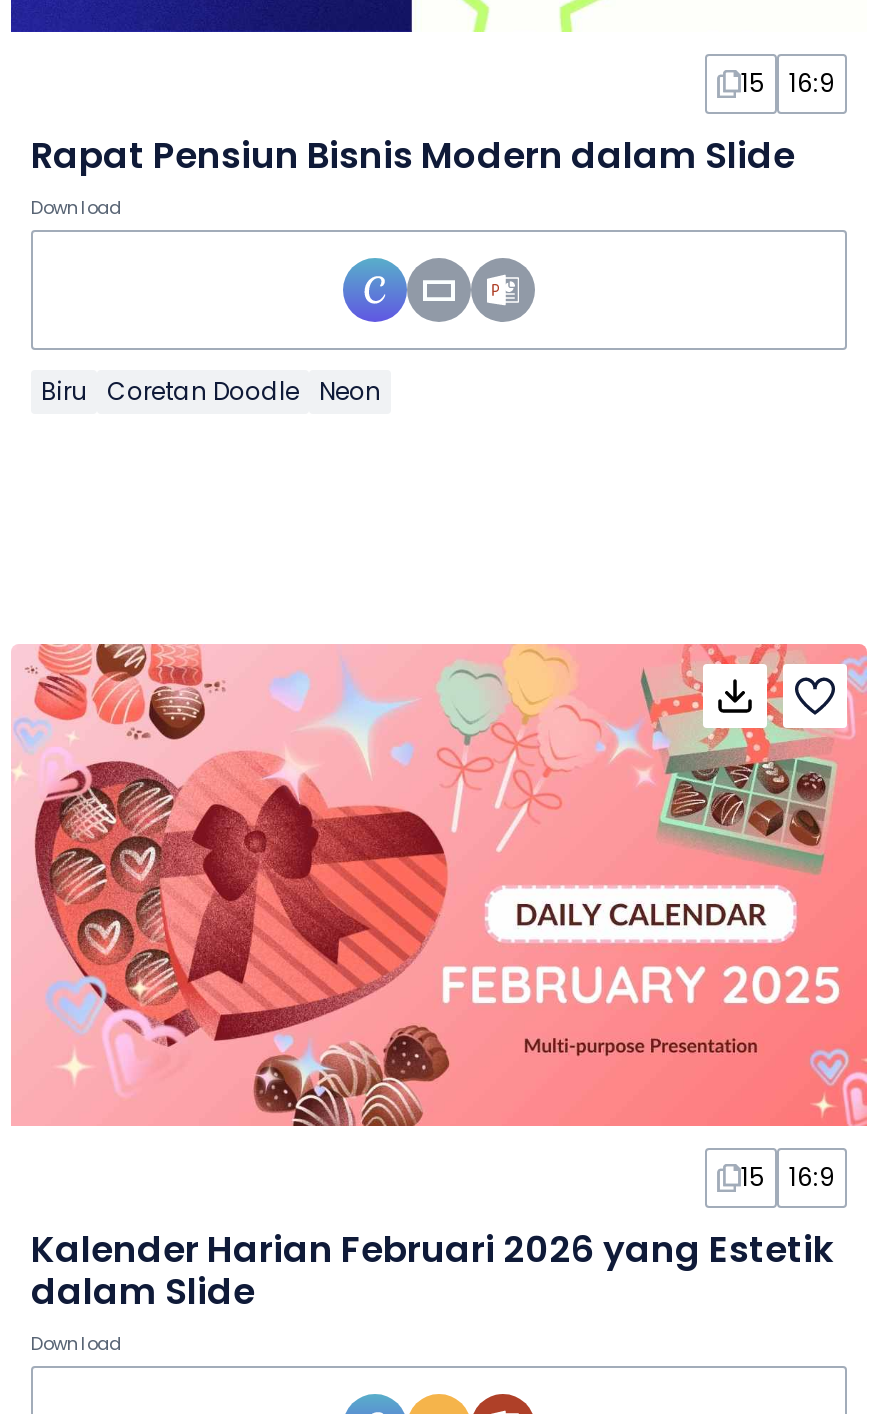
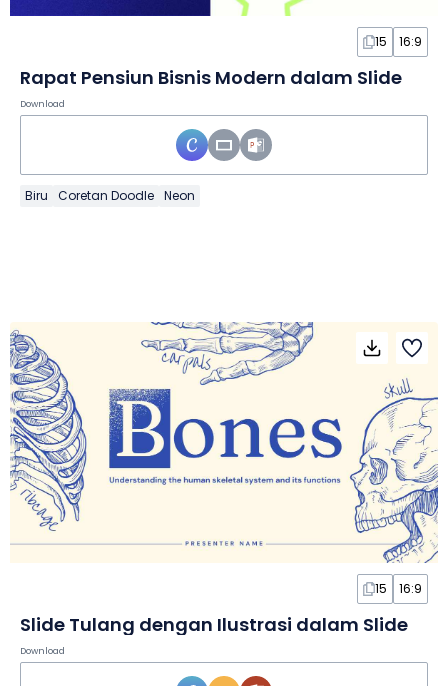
[11,642,869,1128] [image] -> [9,321,439,564] [image]
[31,1224,833,1316] Kalender Harian Februari 2026 yang Estetik | dalam Slide -> [20,612,408,637] Slide Tulang dengan Ilustrasi dalam Slide

